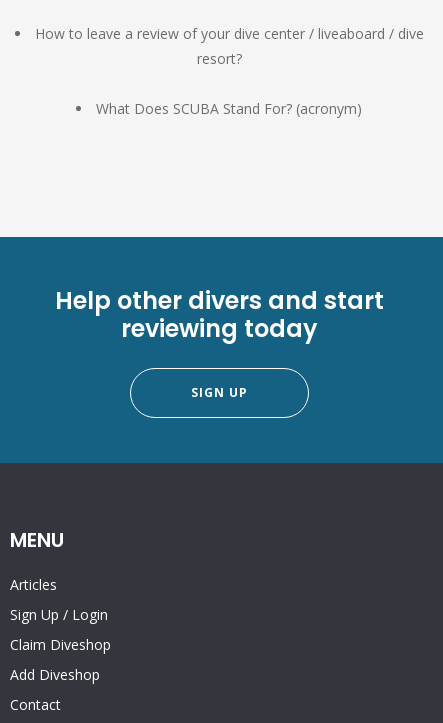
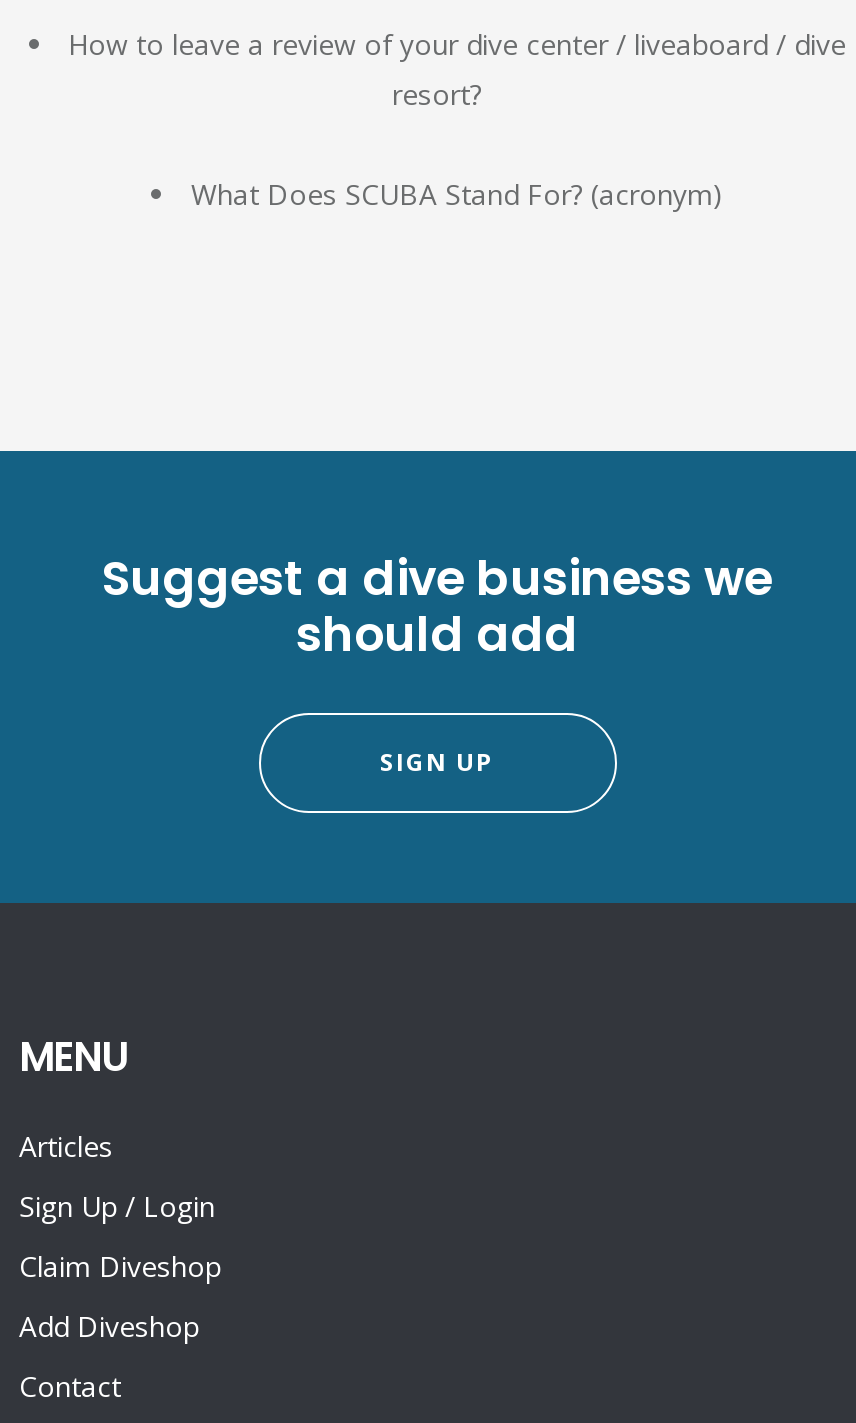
[54,284,383,345] Help other divers and start | reviewing today -> [102,545,772,667] Suggest a dive business we | should add

